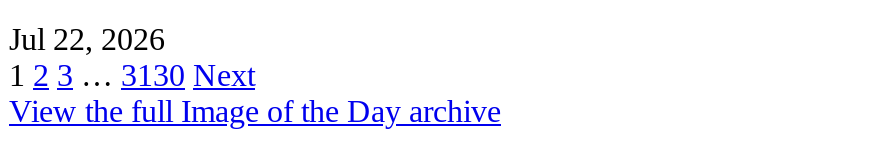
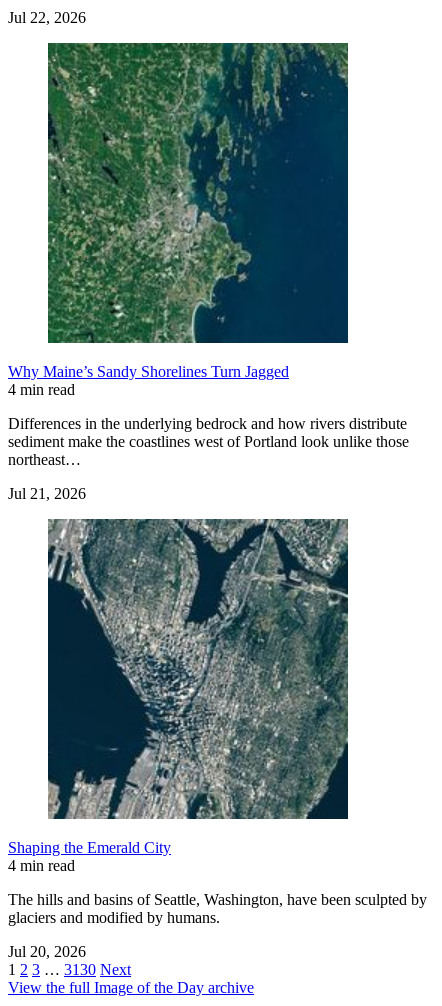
none -> [8,42,409,502] [image] | Why Maine’s Sandy Shorelines Turn Jagged | 4 min read | Differences in the underlying bedrock and how rivers distribute | sediment make the coastlines west of Portland look unlike those | northeast… | Jul 21, 2026
none -> [8,518,427,960] [image] | Shaping the Emerald City | 4 min read | The hills and basins of Seattle, Washington, have been sculpted by | glaciers and modified by humans. | Jul 20, 2026

